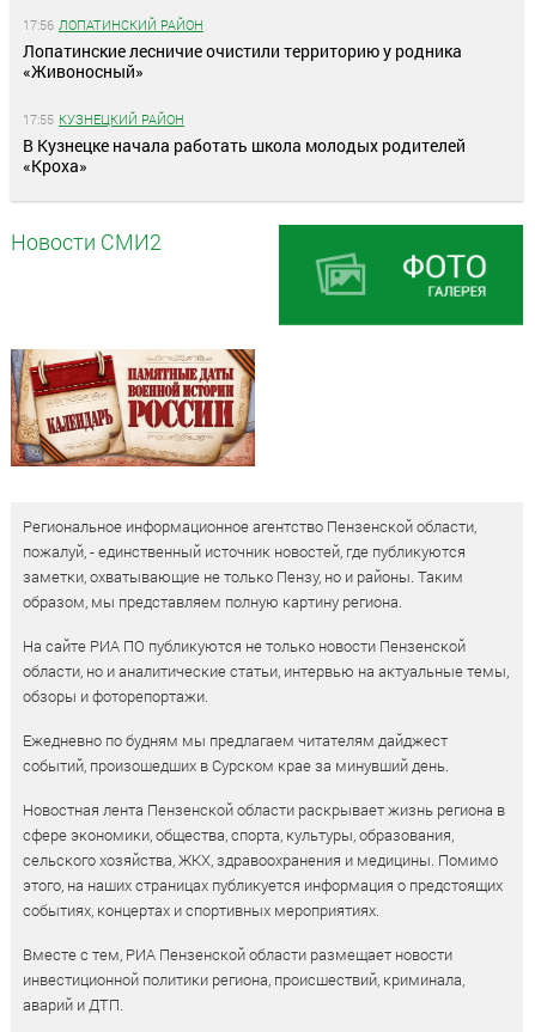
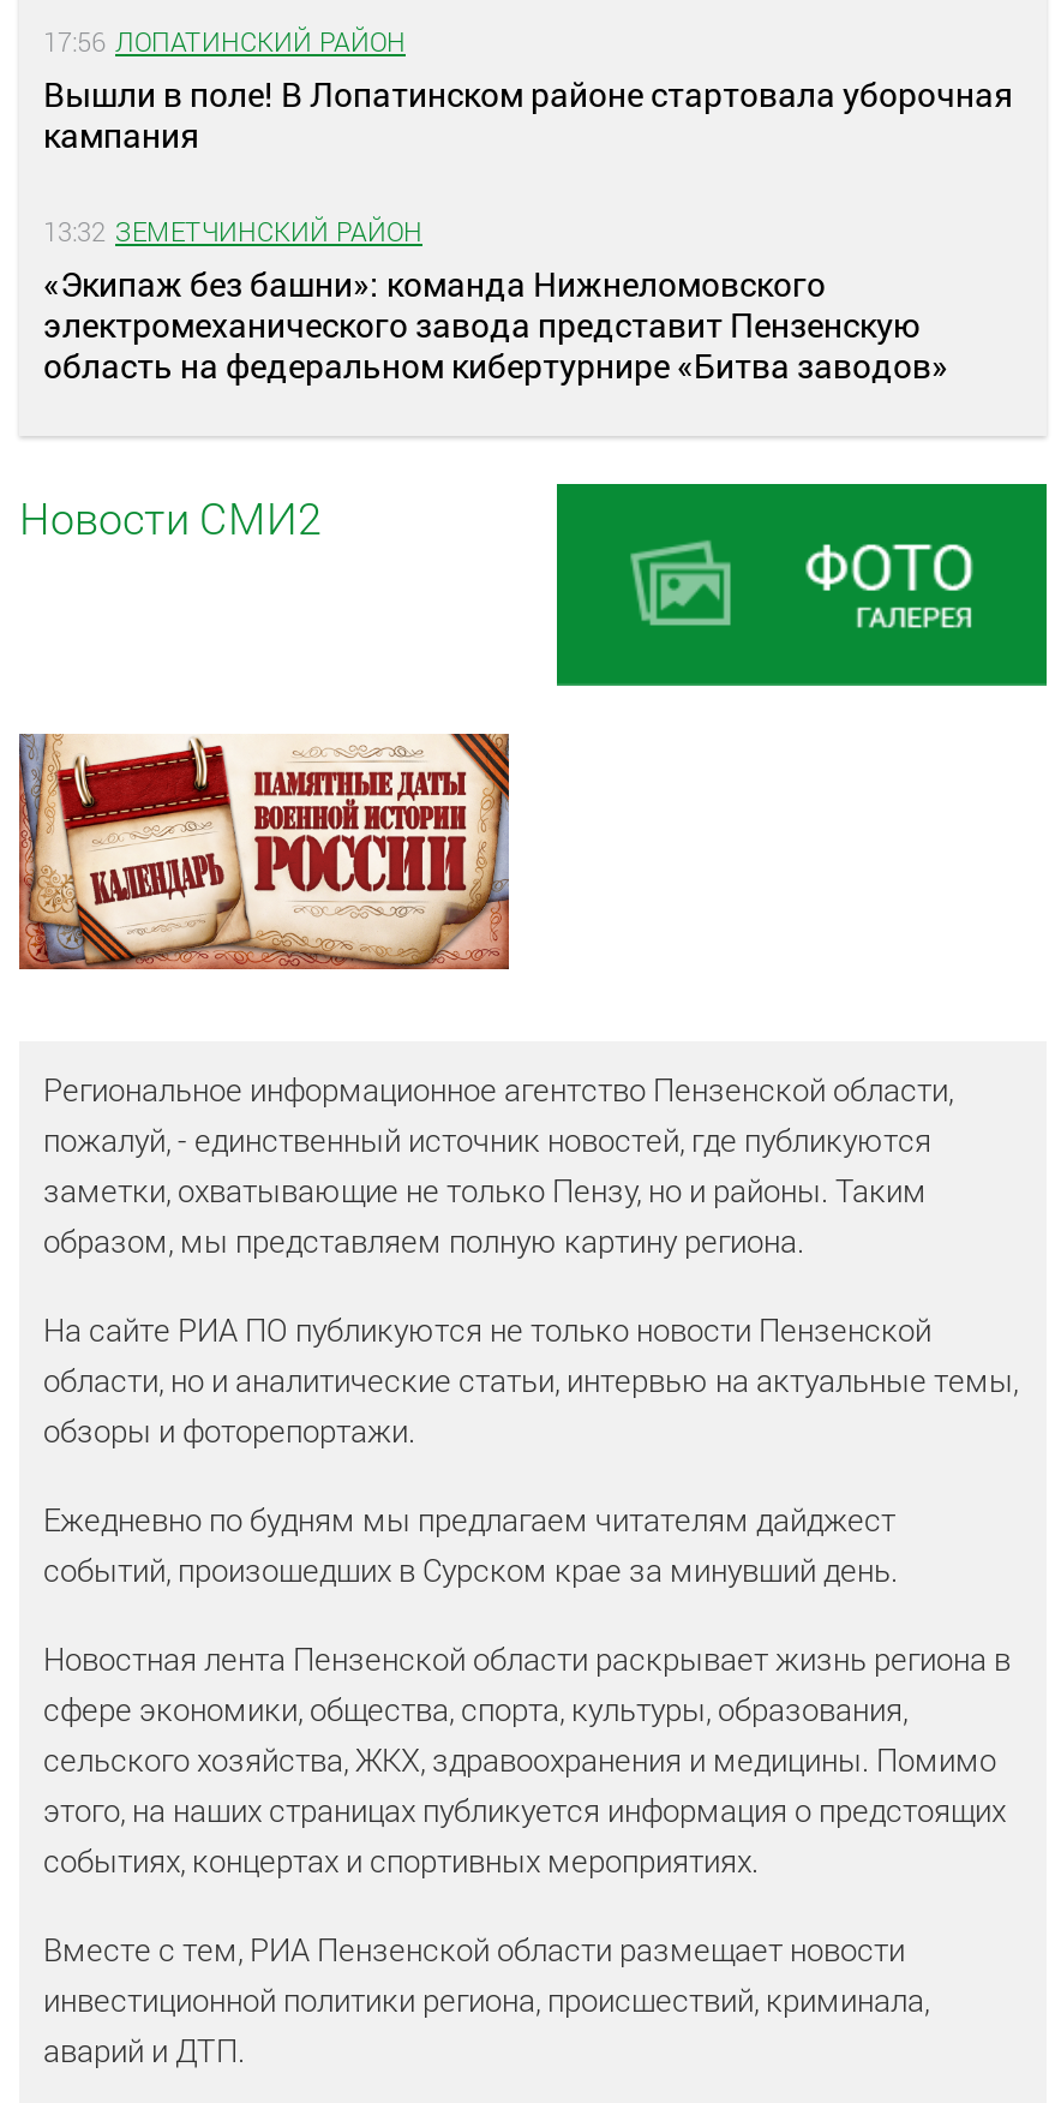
[23,39,462,82] Лопатинские лесничие очистили территорию у родника | «Живоносный» -> [43,71,1013,157] Вышли в поле! В Лопатинском районе стартовала уборочная | кампания
[23,110,466,177] 17:55 КУЗНЕЦКИЙ РАЙОН | В Кузнецке начала работать школа молодых родителей | «Кроха» -> [43,212,948,388] 13:32 ЗЕМЕТЧИНСКИЙ РАЙОН | «Экипаж без башни»: команда Нижнеломовского | электромеханического завода представит Пензенскую | область на федеральном кибертурнире «Битва заводов»

